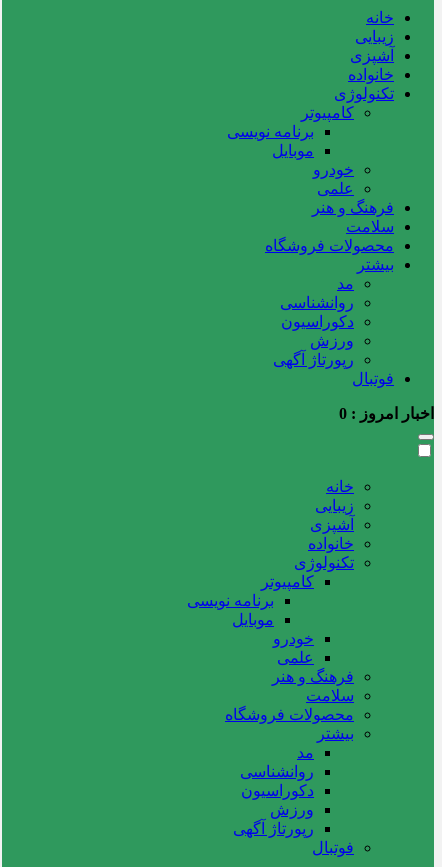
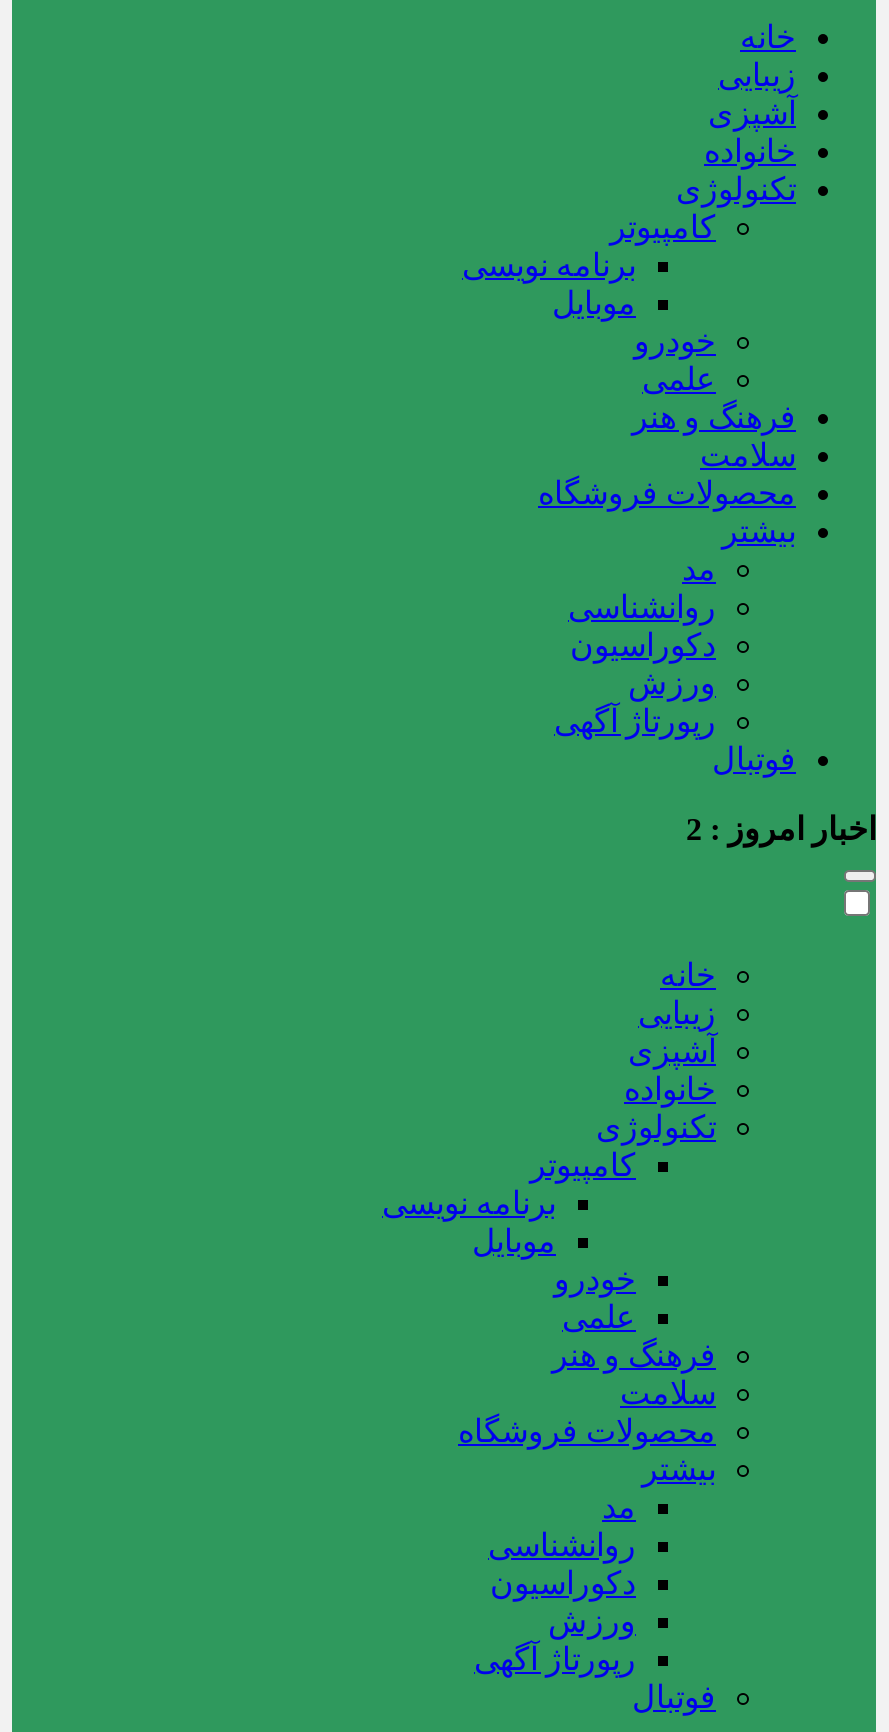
[339,405,434,422] اخبار امروز : 0 -> [686,812,876,846] اخبار امروز : 2

